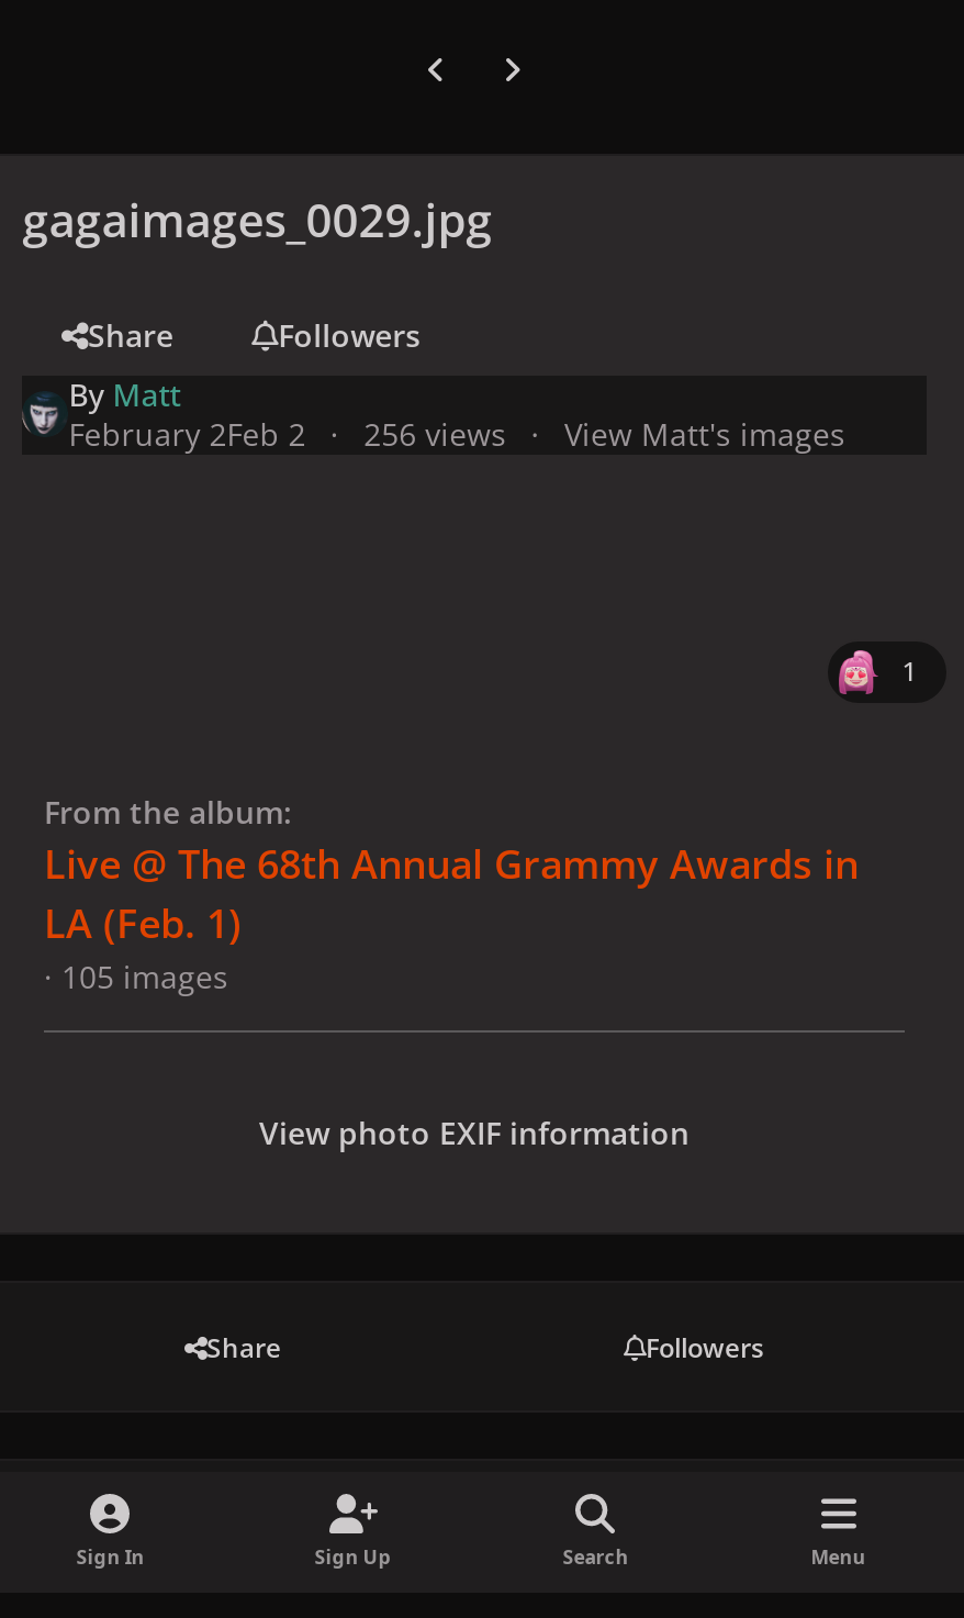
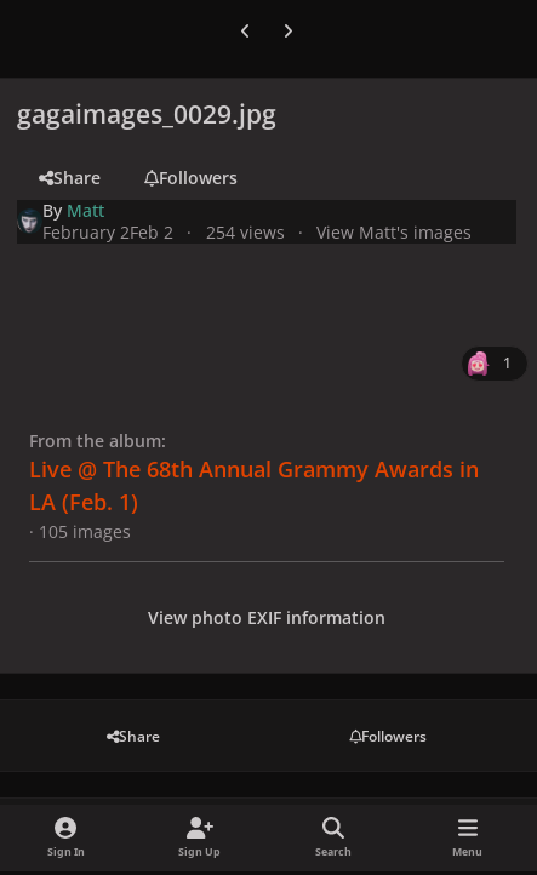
[69,412,845,454] February 2Feb 2 256 views View Matt's images -> [43,220,471,243] February 2Feb 2 254 views View Matt's images

